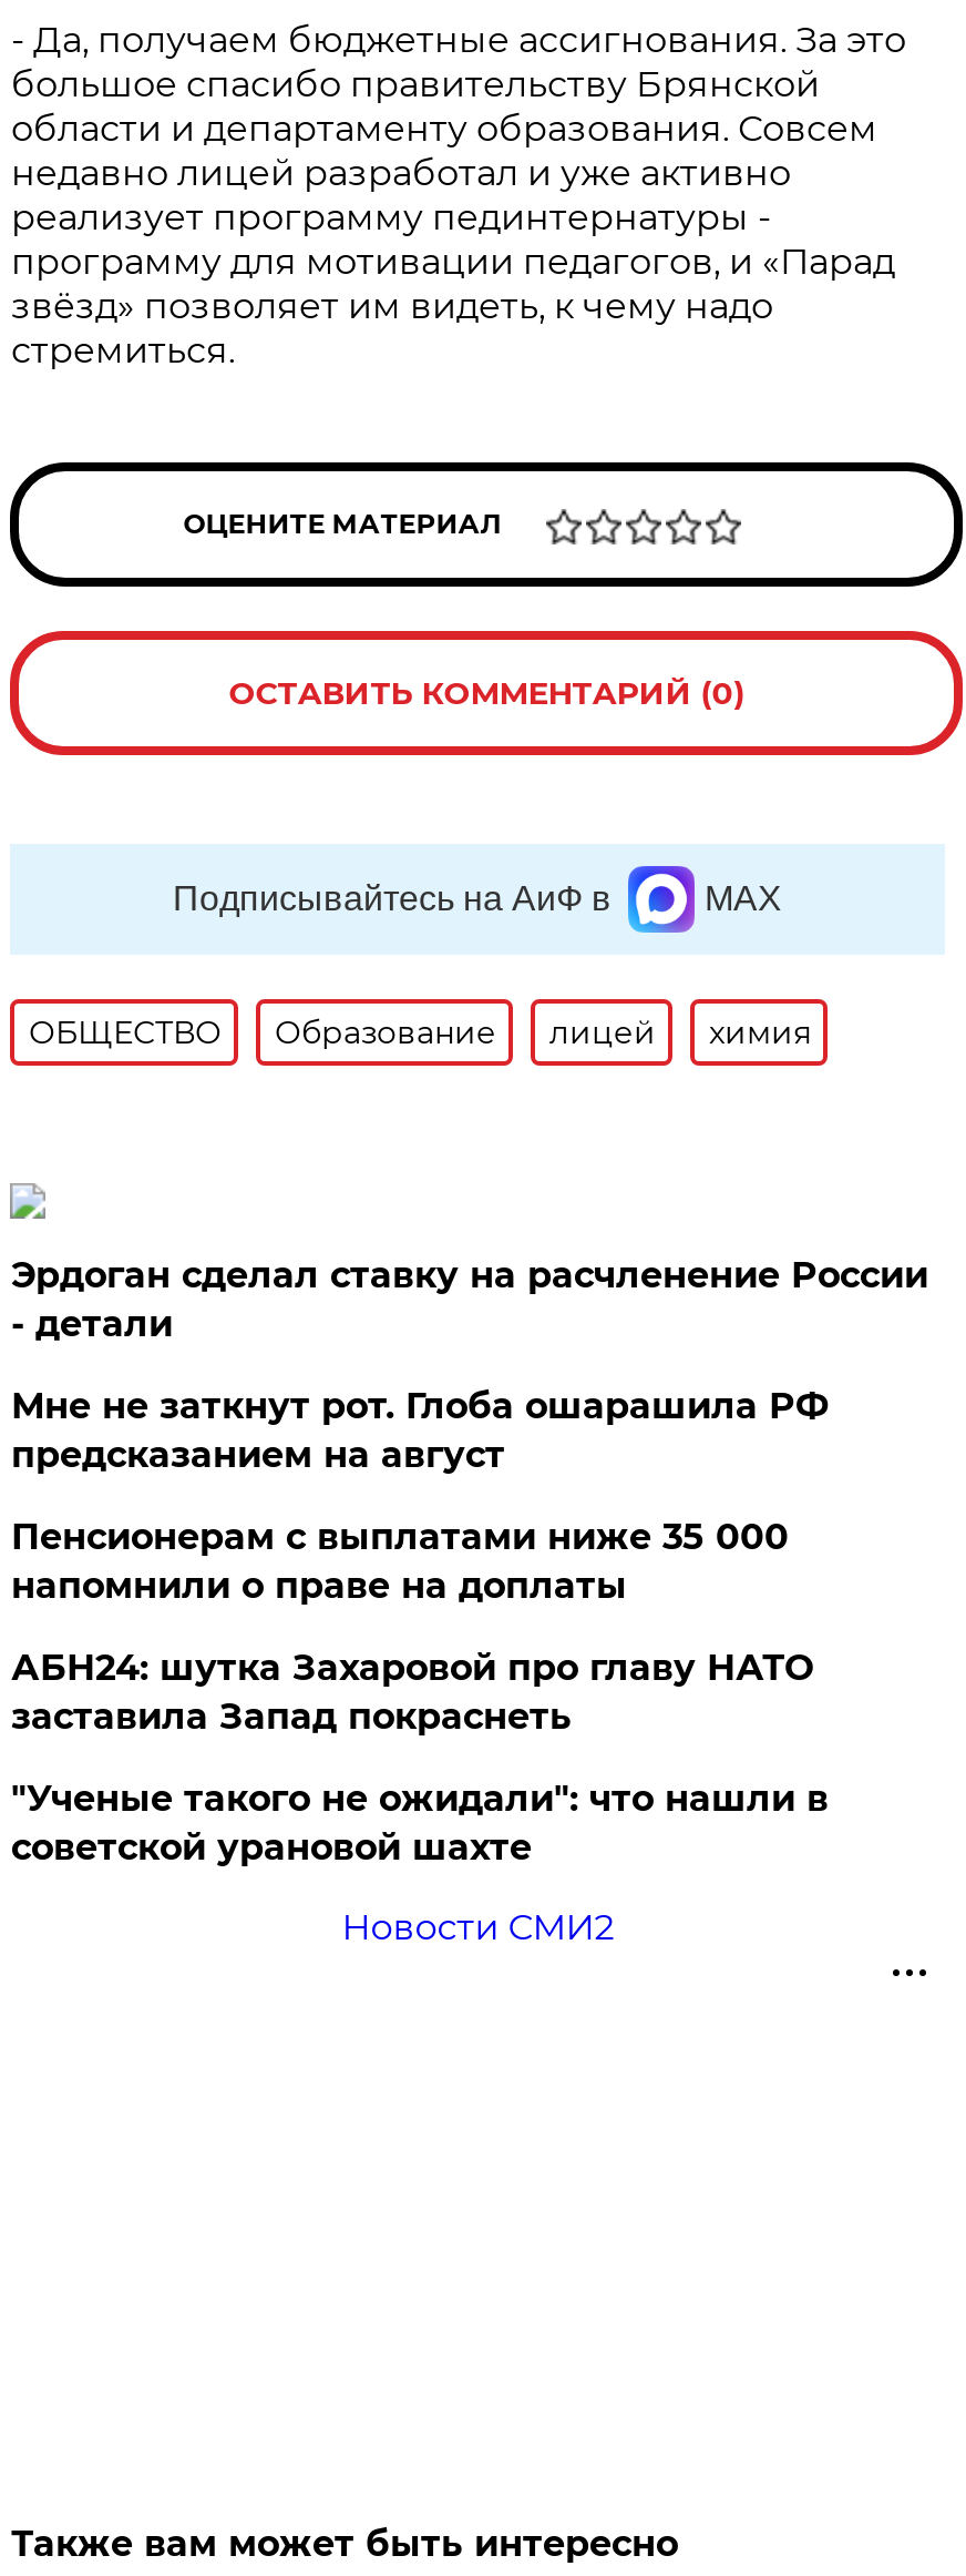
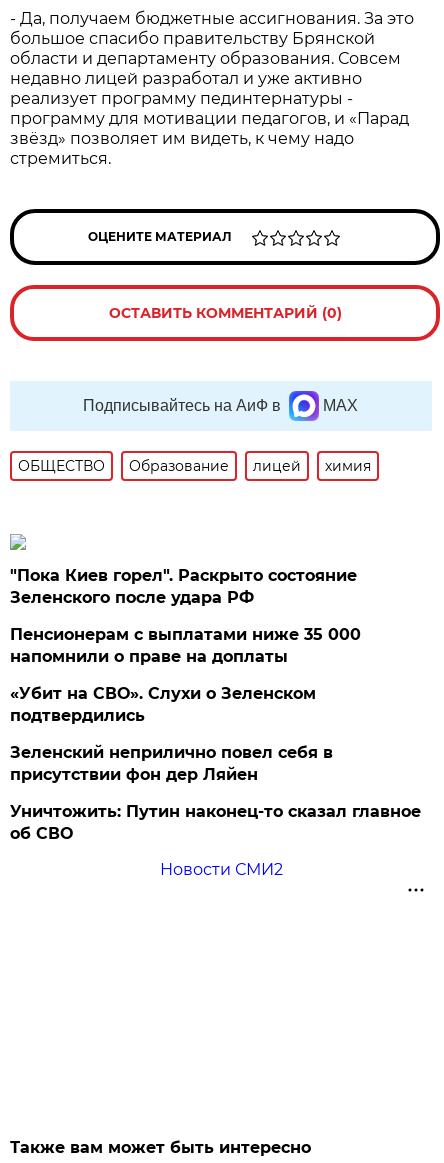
[11,1254,928,1476] Эрдоган сделал ставку на расчленение России | - детали | Мне не заткнут рот. Глоба ошарашила РФ | предсказанием на август -> [10,566,357,607] "Пока Киев горел". Раскрыто состояние | Зеленского после удара РФ
moved [11,1516,789,1607] -> [10,625,361,666]: Пенсионерам с выплатами ниже 35 000 | напомнили о праве на доплаты
[11,1647,828,1869] АБН24: шутка Захаровой про главу НАТО | заставила Запад покраснеть | "Ученые такого не ожидали": что нашли в | советской урановой шахте -> [10,684,421,843] «Убит на СВО». Слухи о Зеленском | подтвердились | Зеленский неприлично повел cебя в | присутствии фон дер Ляйен | Уничтожить: Путин наконец-то сказал главное | об СВО

